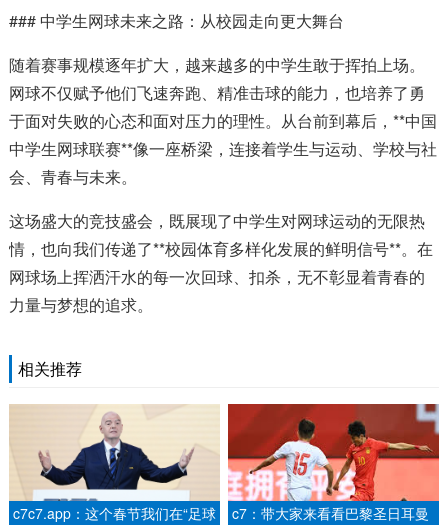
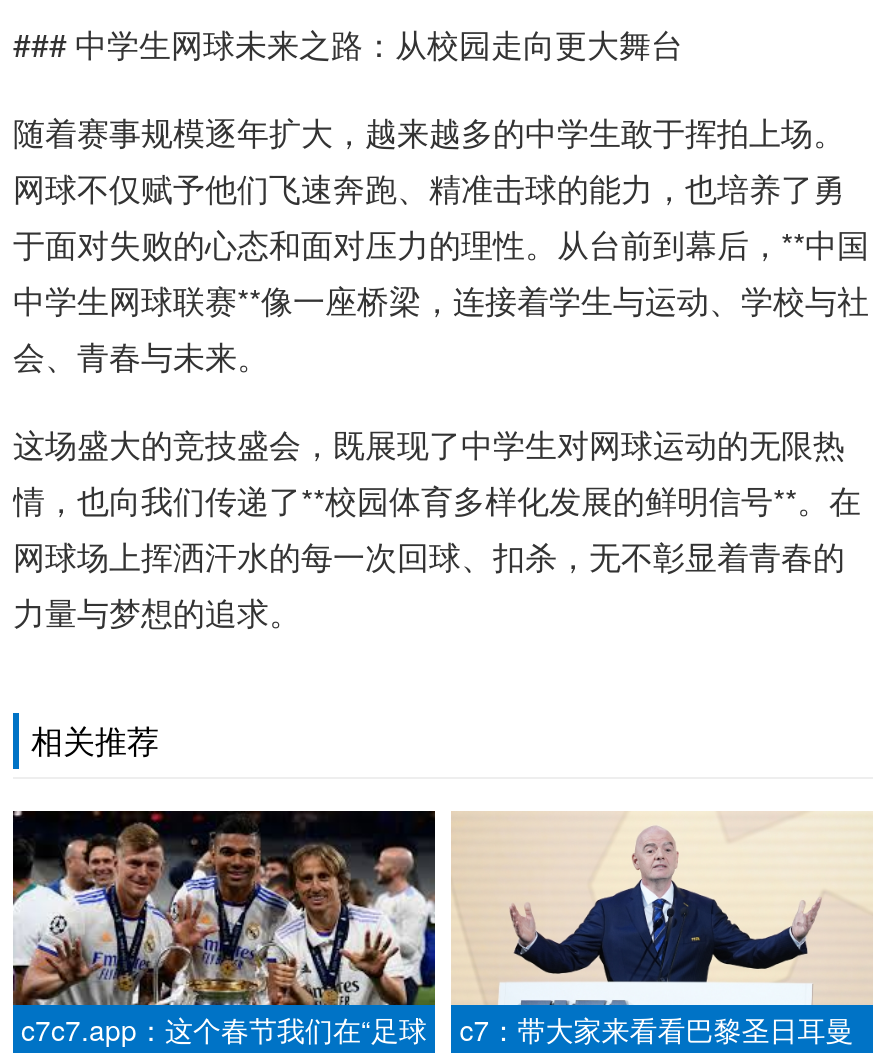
[9,404,220,502] [image] -> [11,809,437,1005] [image]
[227,403,440,501] [image] -> [451,811,873,1005] [image]

